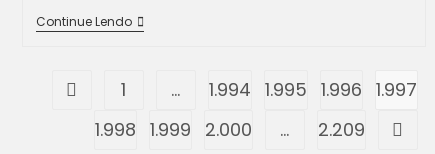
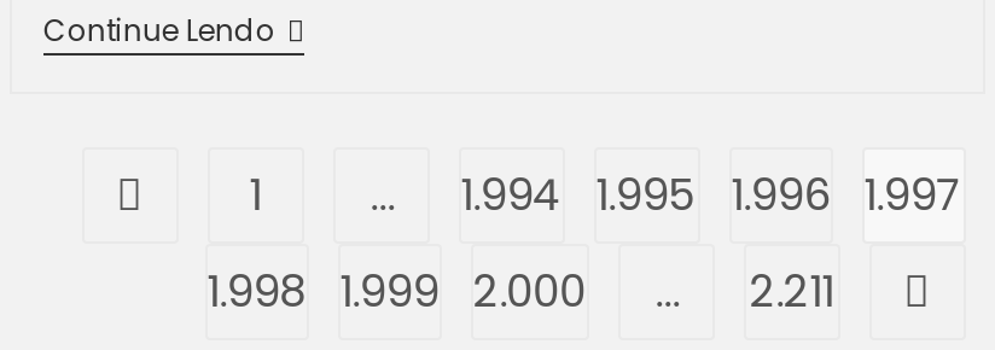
[318,117,365,142] 2.209 -> [749,261,833,322] 2.211

